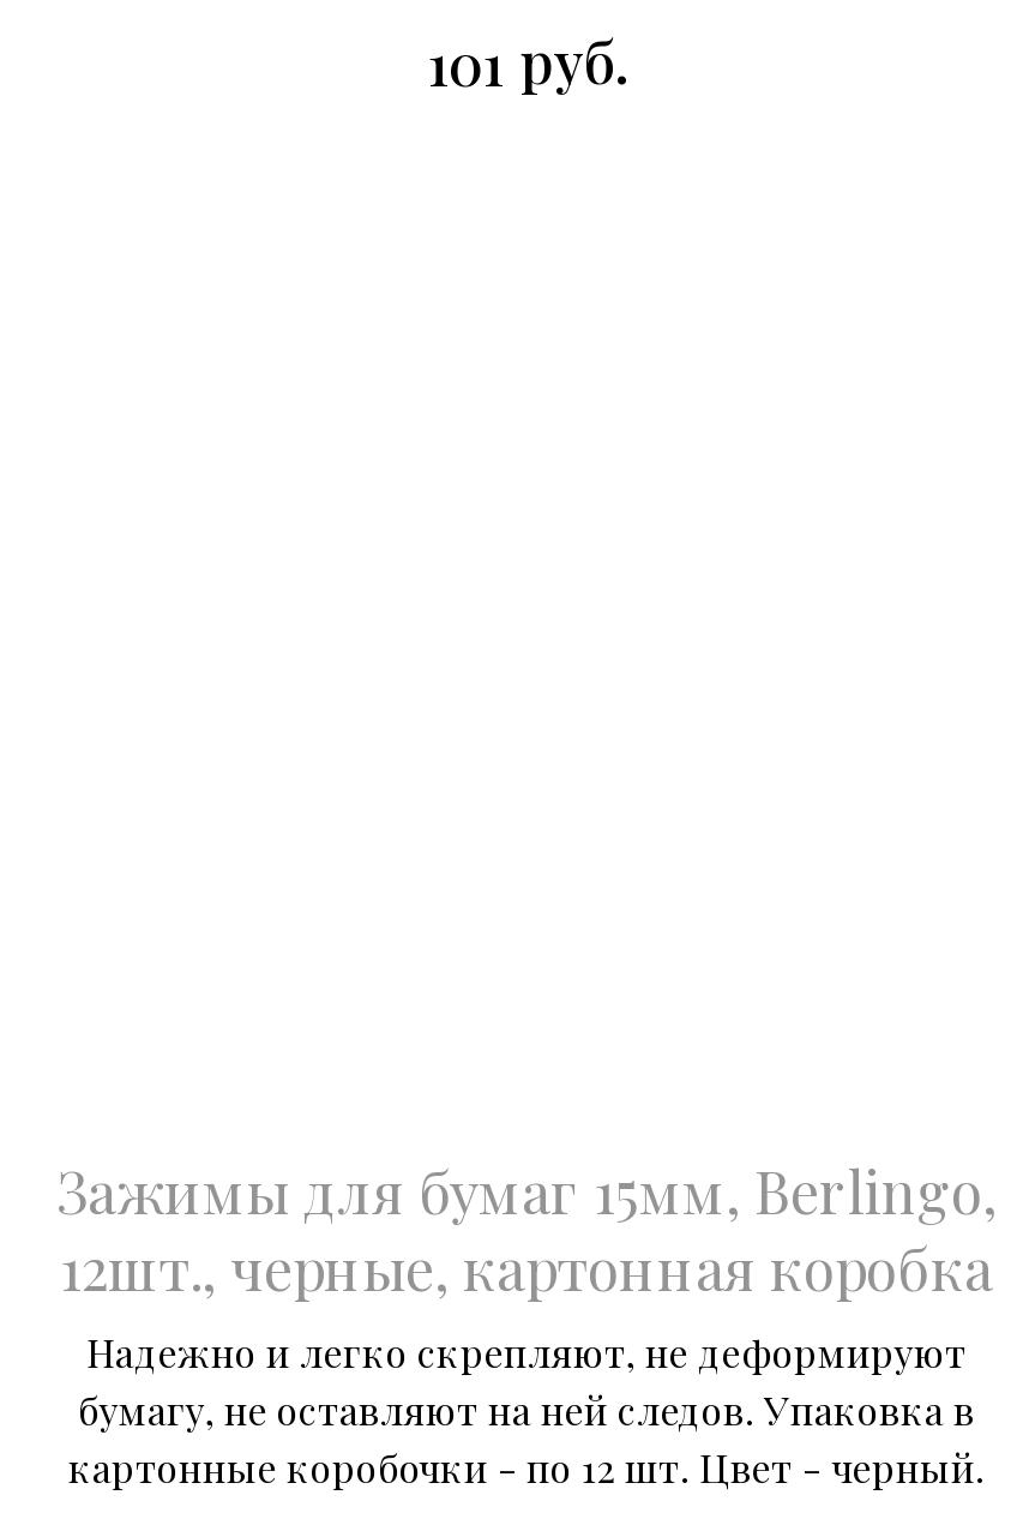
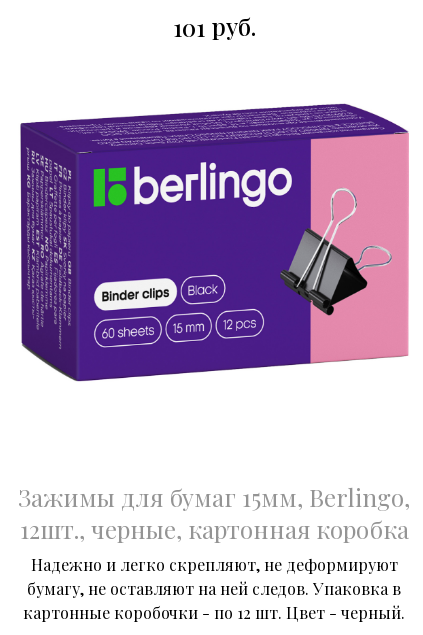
none -> [19,103,410,382] [image]

